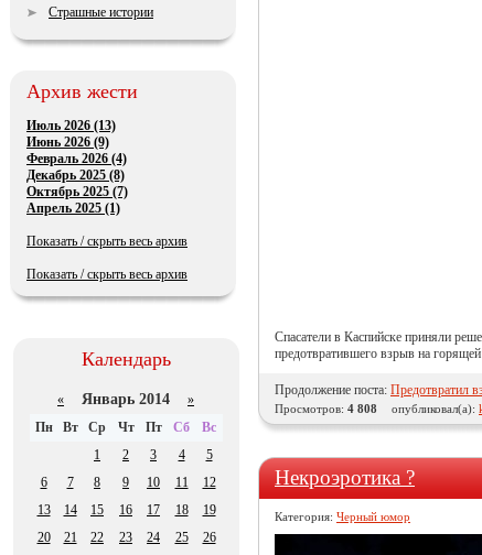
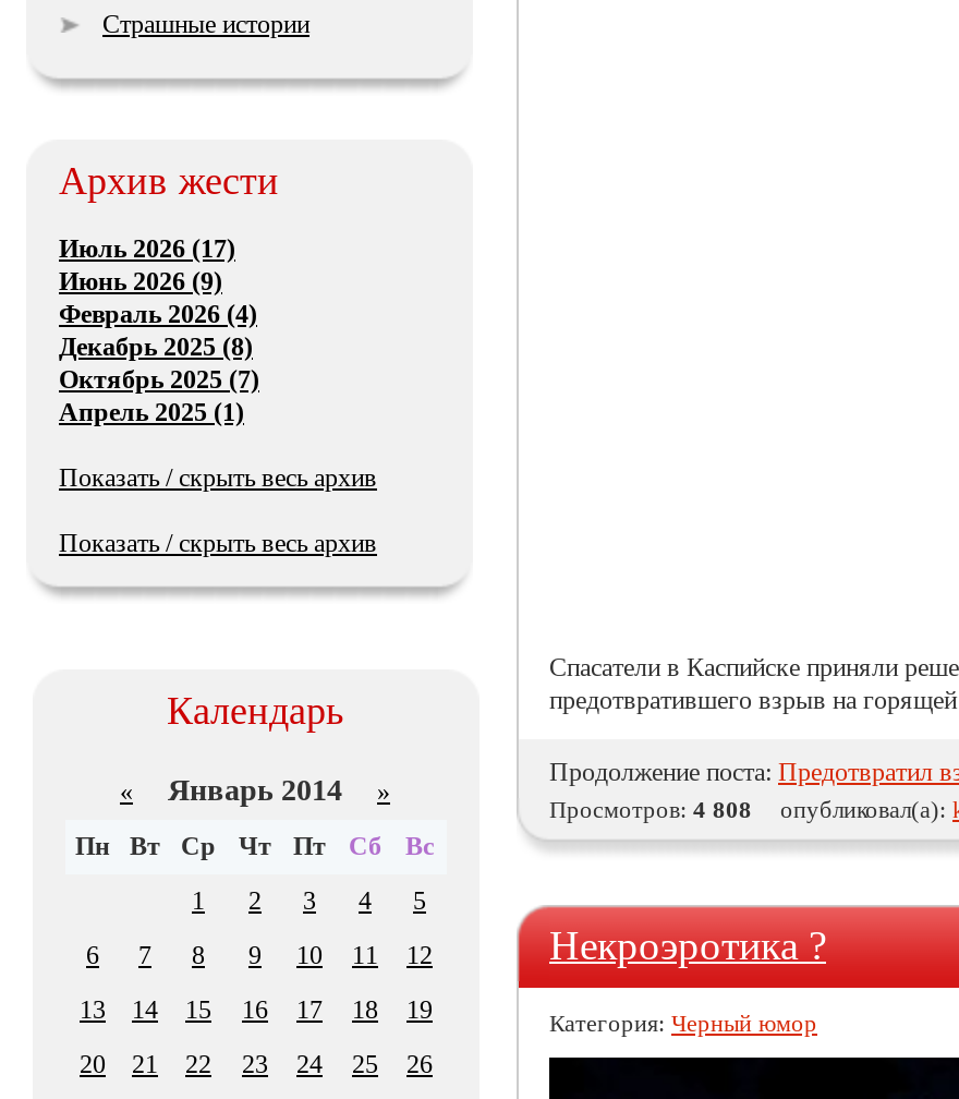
[26,118,116,133] Июль 2026 (13) -> [59,233,235,264] Июль 2026 (17)

